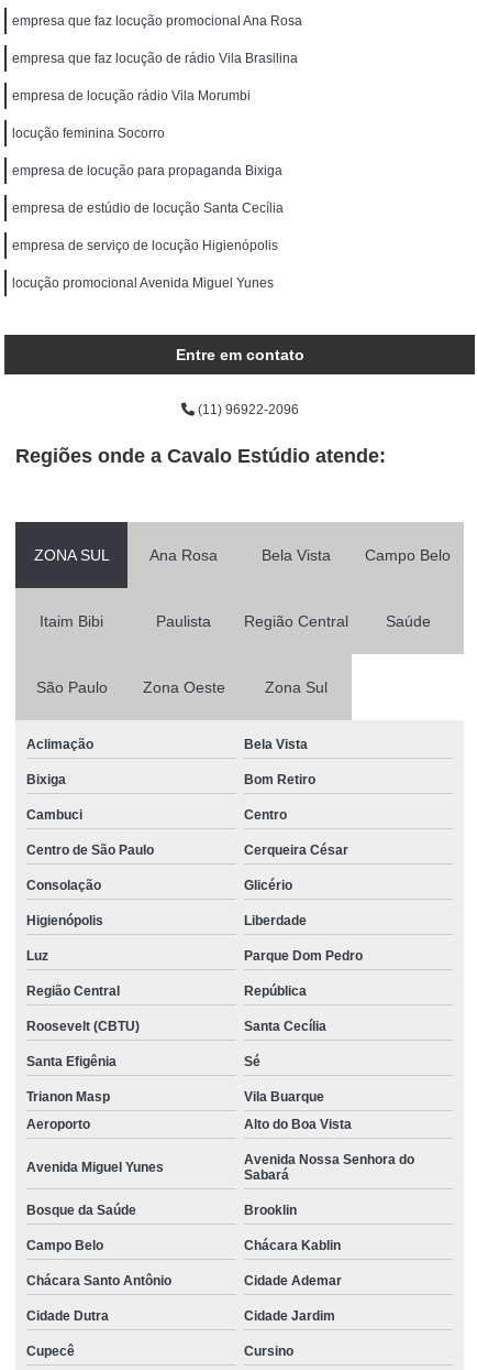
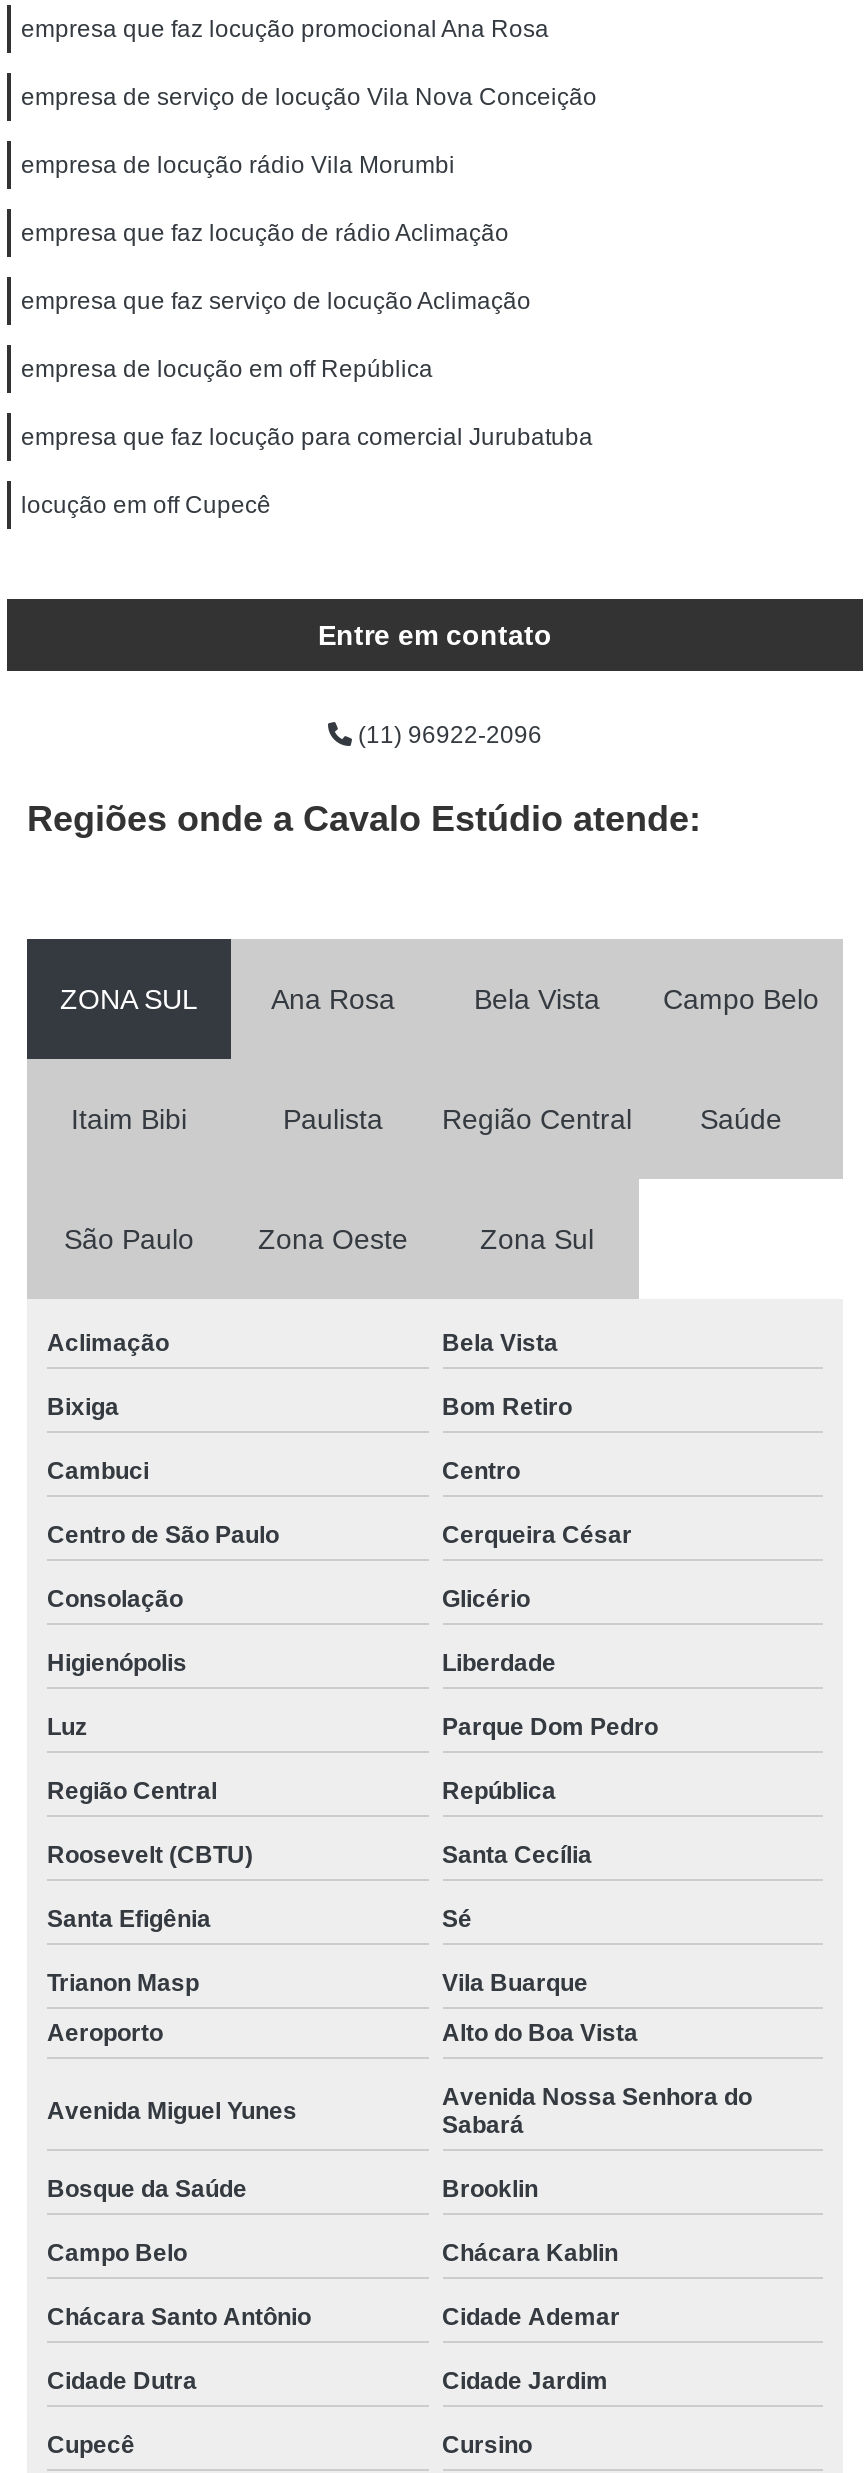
[12,51,298,66] empresa que faz locução de rádio Vila Brasilina -> [21,83,597,111] empresa de serviço de locução Vila Nova Conceição
[12,126,165,141] locução feminina Socorro -> [21,219,509,247] empresa que faz locução de rádio Aclimação
[12,163,282,178] empresa de locução para propaganda Bixiga -> [21,287,531,315] empresa que faz serviço de locução Aclimação
[12,200,284,216] empresa de estúdio de locução Santa Cecília -> [21,355,433,383] empresa de locução em off República
[12,238,278,253] empresa de serviço de locução Higienópolis -> [21,423,593,451] empresa que faz locução para comercial Jurubatuba
[12,275,274,291] locução promocional Avenida Miguel Yunes -> [21,491,271,519] locução em off Cupecê

